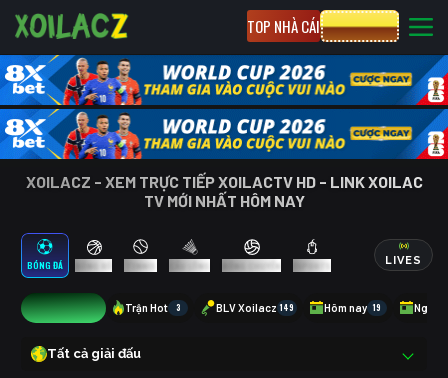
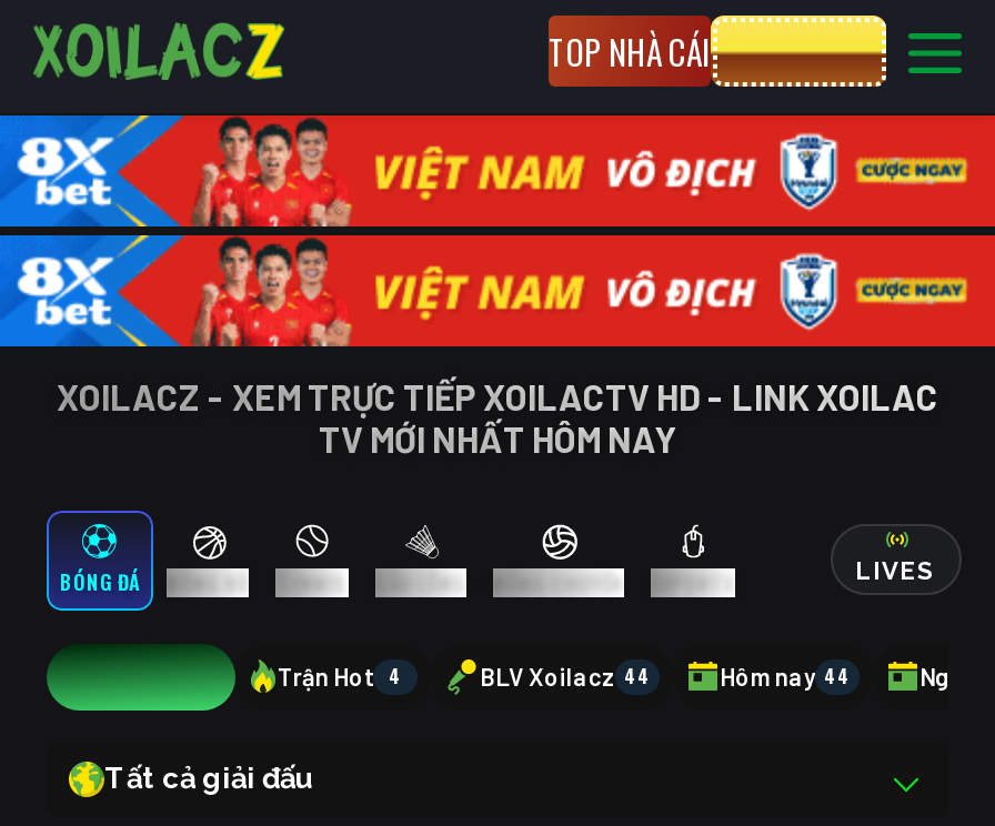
[4,54,445,160] [image] -> [11,113,988,349] [image]
[125,300,381,313] Trận Hot | 3 | BLV Xoilacz 149 | Hôm nay 19 -> [278,661,851,689] Trận Hot 4 | BLV Xoilacz 44 | Hôm nay 44

